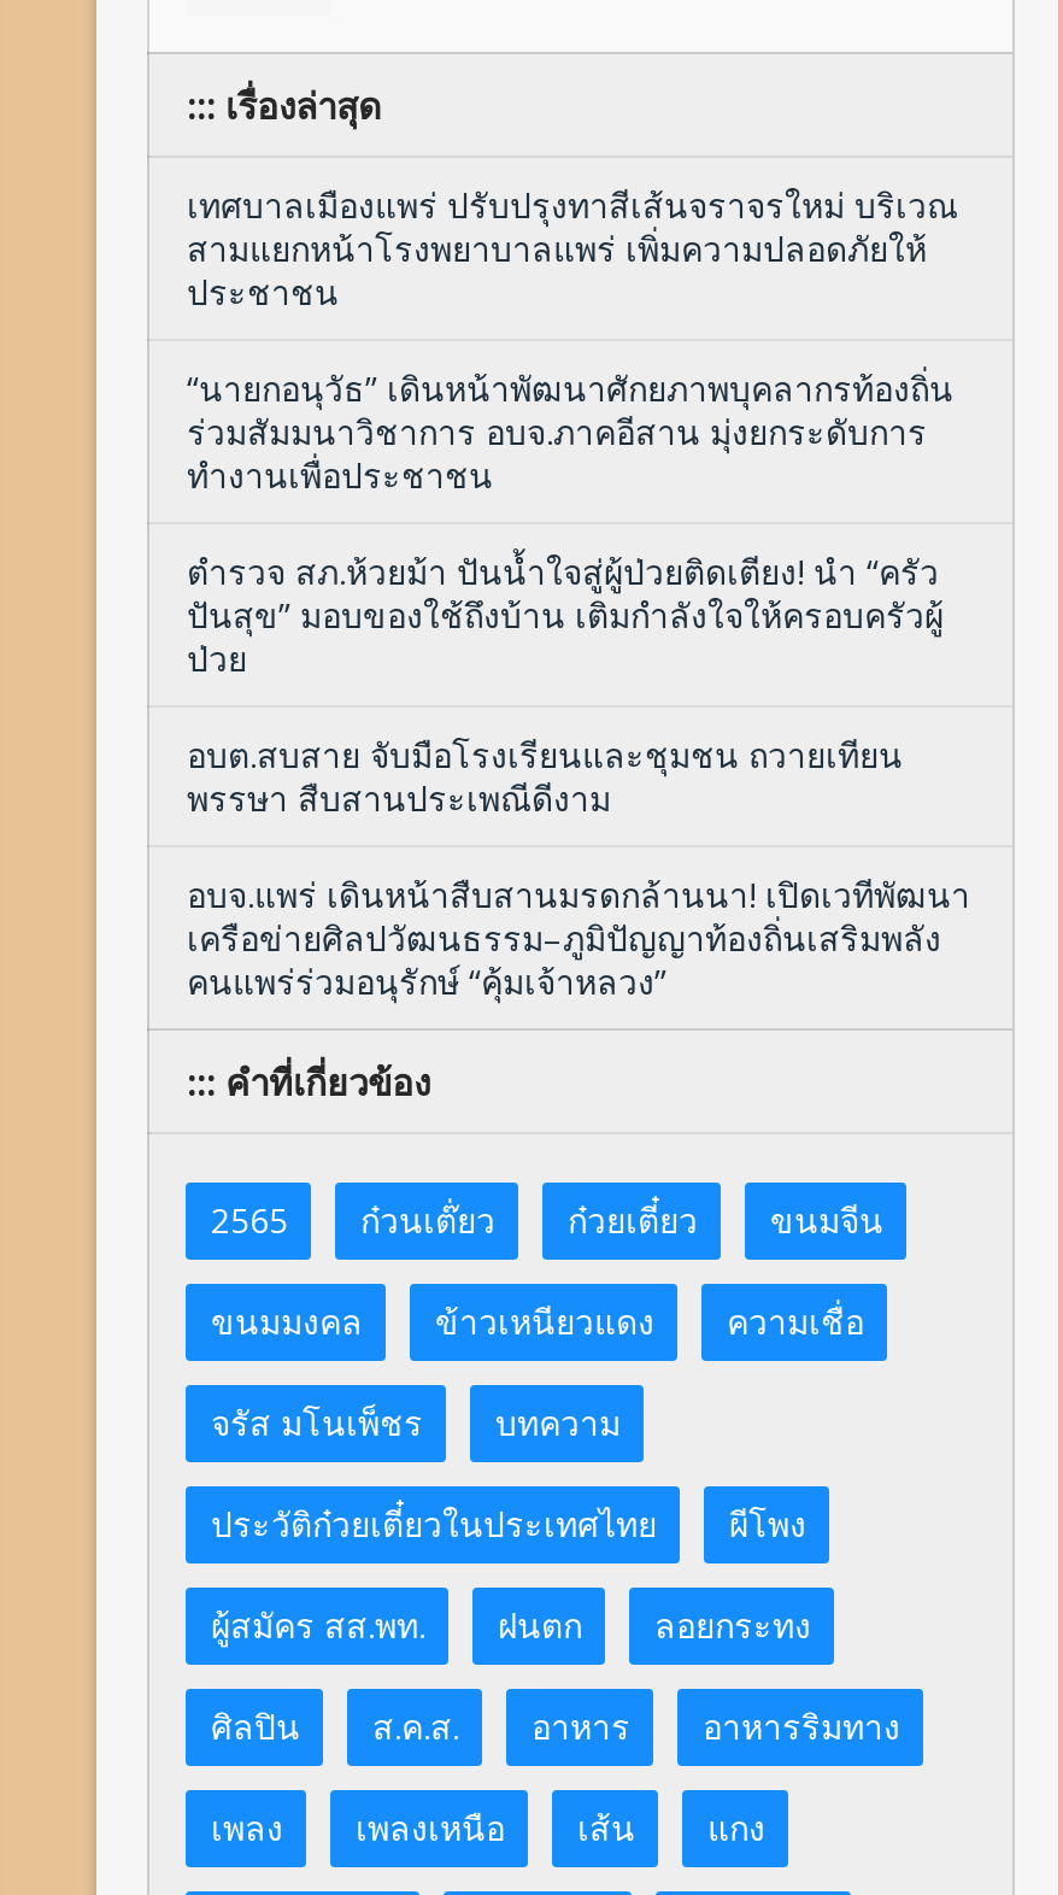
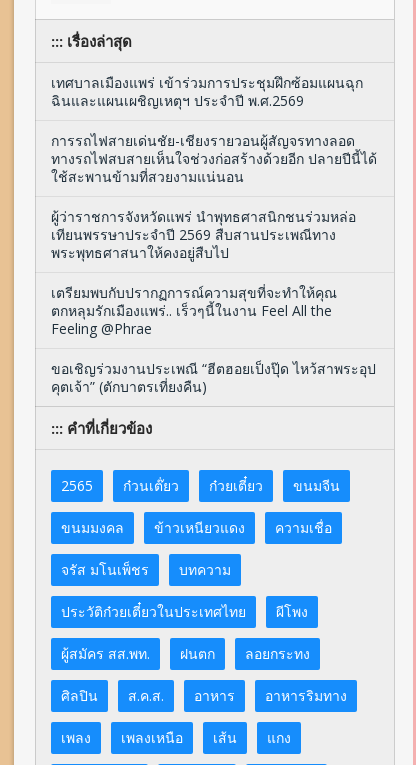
[187,182,958,315] เทศบาลเมืองแพร่ ปรับปรุงทาสีเส้นจราจรใหม่ บริเวณ | สามแยกหน้าโรงพยาบาลแพร่ เพิ่มความปลอดภัยให้ | ประชาชน -> [51,73,363,110] เทศบาลเมืองแพร่ เข้าร่วมการประชุมฝึกซ้อมแผนฉุก | ฉินและแผนเผชิญเหตุฯ ประจำปี พ.ศ.2569
[187,365,953,498] “นายกอนุวัธ” เดินหน้าพัฒนาศักยภาพบุคลากรท้องถิ่น | ร่วมสัมมนาวิชาการ อบจ.ภาคอีสาน มุ่งยกระดับการ | ทำงานเพื่อประชาชน -> [51,131,377,186] การรถไฟสายเด่นชัย-เชียงรายวอนผู้สัญจรทางลอด | ทางรถไฟสบสายเห็นใจช่วงก่อสร้างด้วยอีก ปลายปีนี้ได้ | ใช้สะพานข้ามที่สวยงามแน่นอน
[187,549,944,681] ตำรวจ สภ.ห้วยม้า ปันน้ำใจสู่ผู้ป่วยติดเตียง! นำ “ครัว | ปันสุข” มอบของใช้ถึงบ้าน เติมกำลังใจให้ครอบครัวผู้ | ป่วย -> [51,207,356,262] ผู้ว่าราชการจังหวัดแพร่ นำพุทธศาสนิกชนร่วมหล่อ | เทียนพรรษาประจำปี 2569 สืบสานประเพณีทาง | พระพุทธศาสนาให้คงอยู่สืบไป
[187,732,903,821] อบต.สบสาย จับมือโรงเรียนและชุมชน ถวายเทียน | พรรษา สืบสานประเพณีดีงาม -> [51,283,337,338] เตรียมพบกับปรากฏการณ์ความสุขที่จะทำให้คุณ | ตกหลุมรักเมืองแพร่.. เร็วๆนี้ในงาน Feel All the | Feeling @Phrae
[187,872,970,1004] อบจ.แพร่ เดินหน้าสืบสานมรดกล้านนา! เปิดเวทีพัฒนา | เครือข่ายศิลปวัฒนธรรม–ภูมิปัญญาท้องถิ่นเสริมพลัง | คนแพร่ร่วมอนุรักษ์ “คุ้มเจ้าหลวง” -> [51,359,376,396] ขอเชิญร่วมงานประเพณี “ฮีตฮอยเป็งปุ๊ด ไหว้สาพระอุป | คุตเจ้า” (ตักบาตรเที่ยงคืน)

